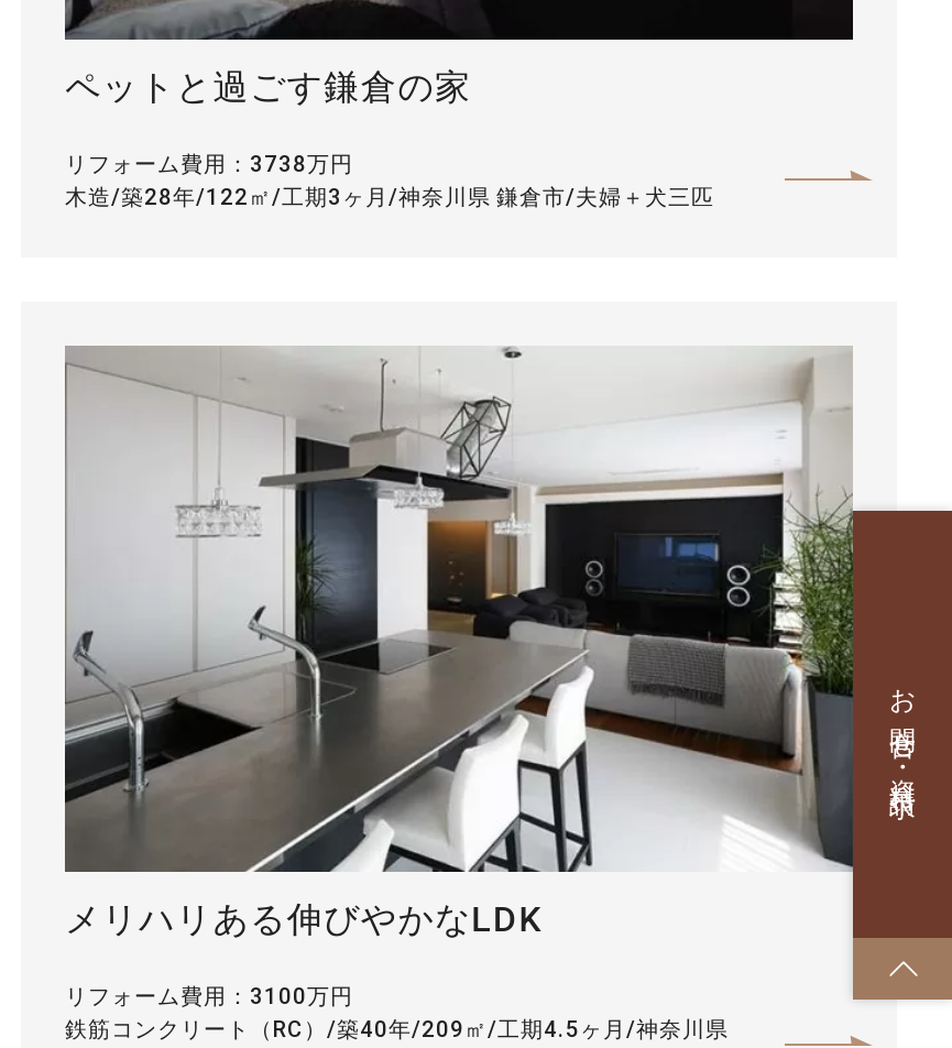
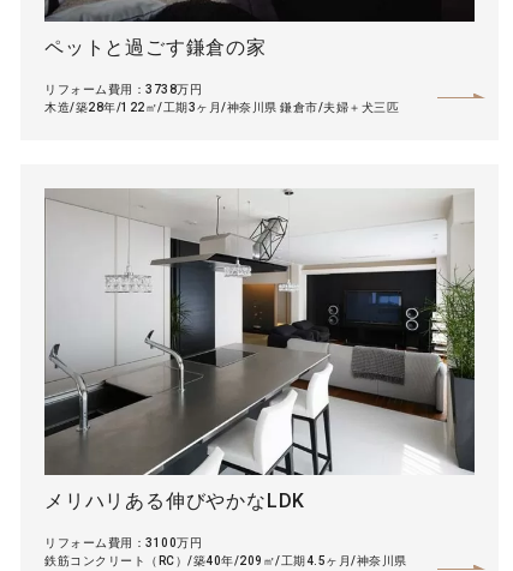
[851,509,945,1002] [image] -> none

